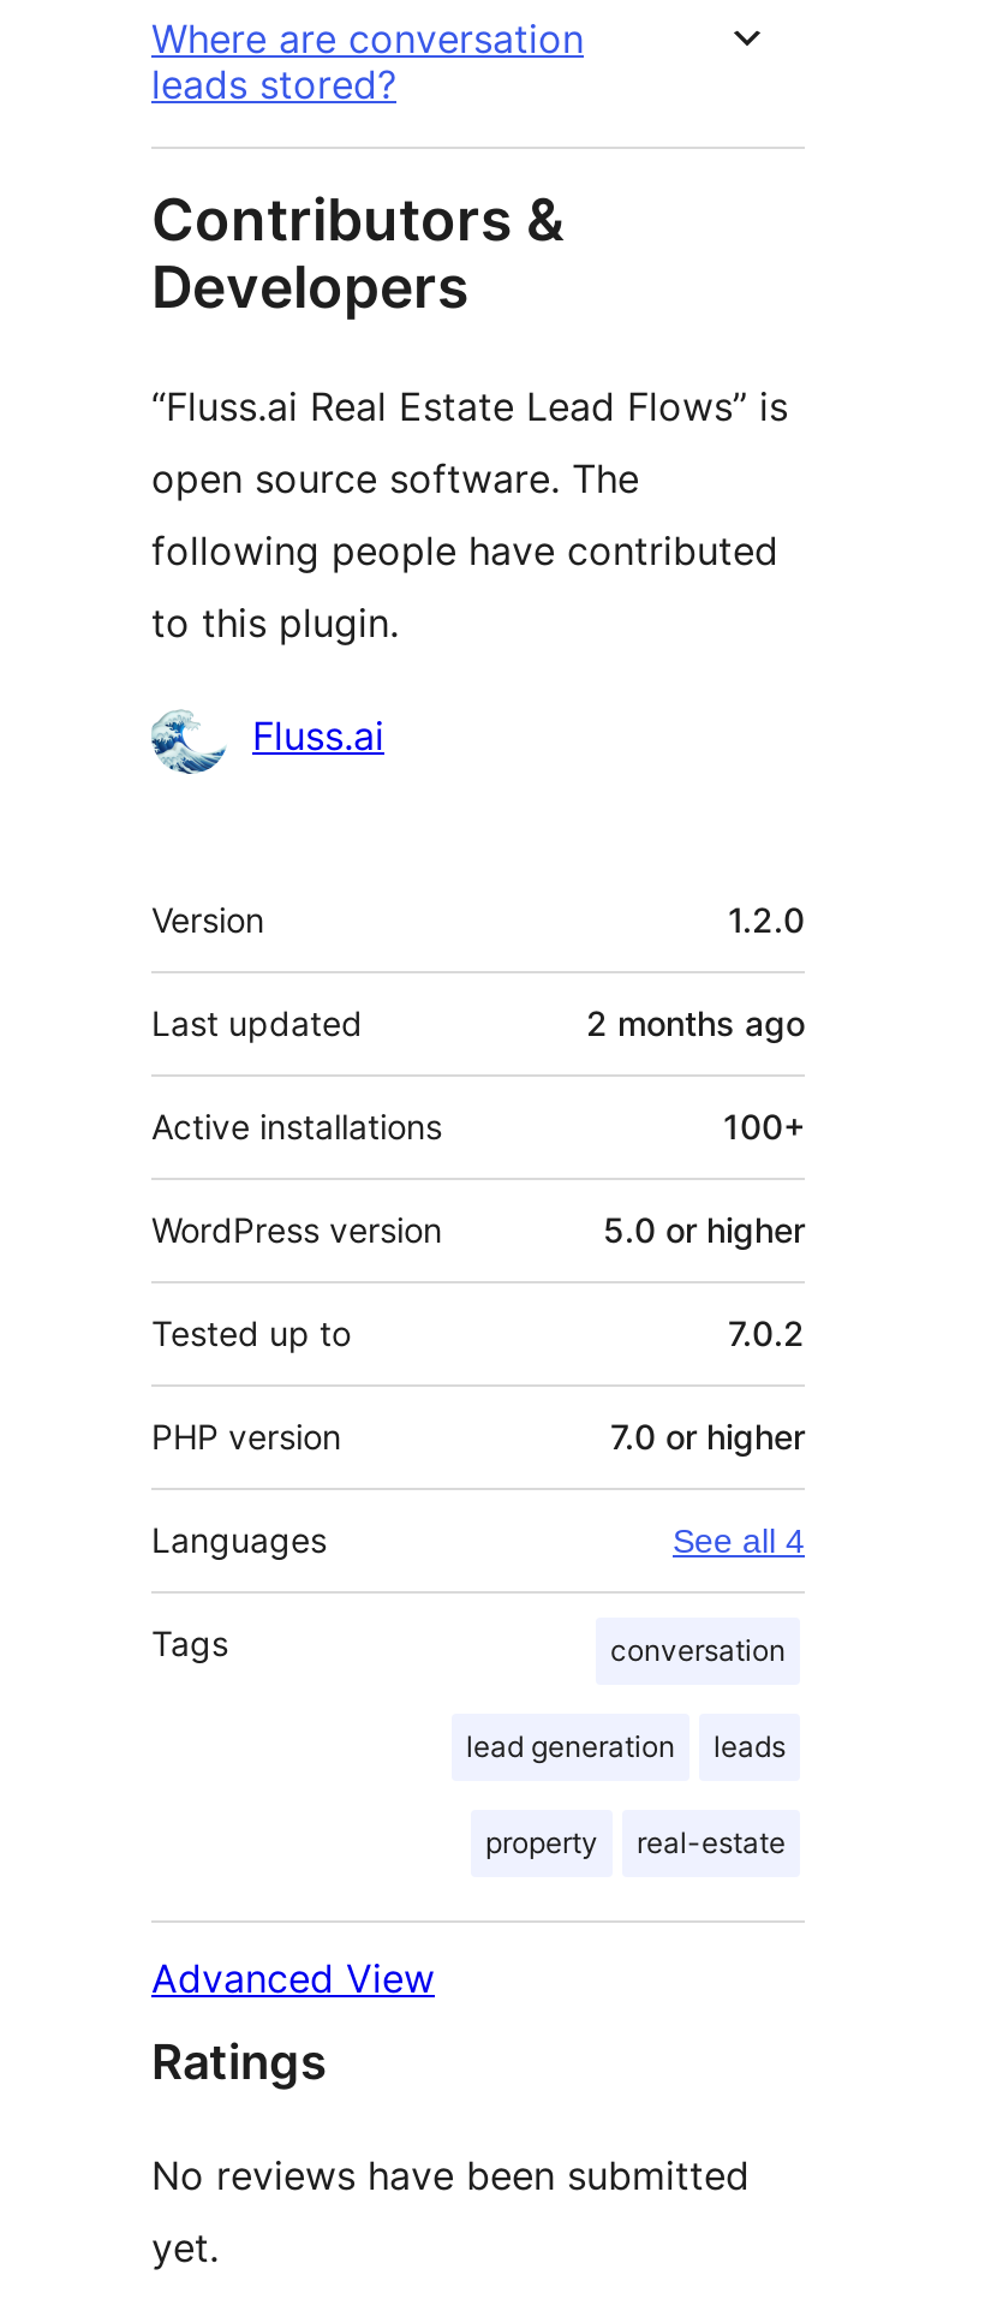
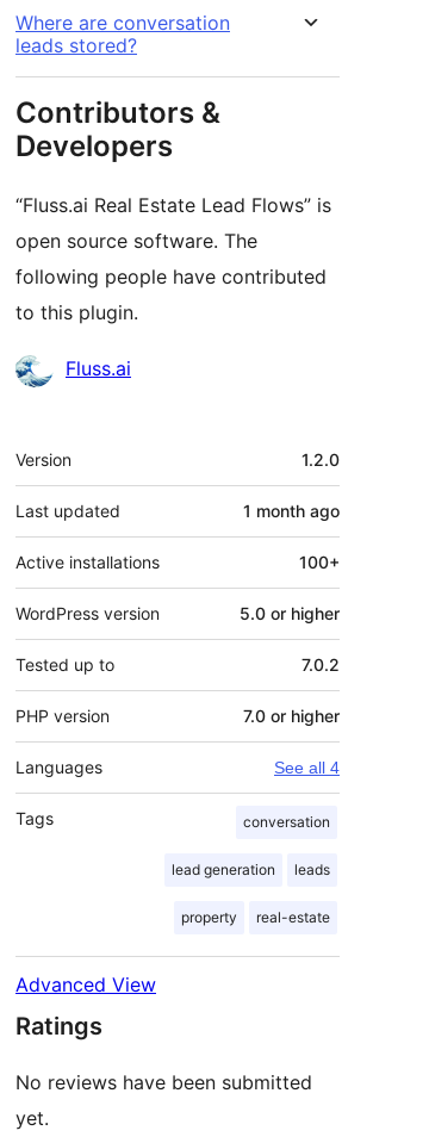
[586,1003,805,1044] 2 months ago -> [243,501,340,521] 1 month ago

